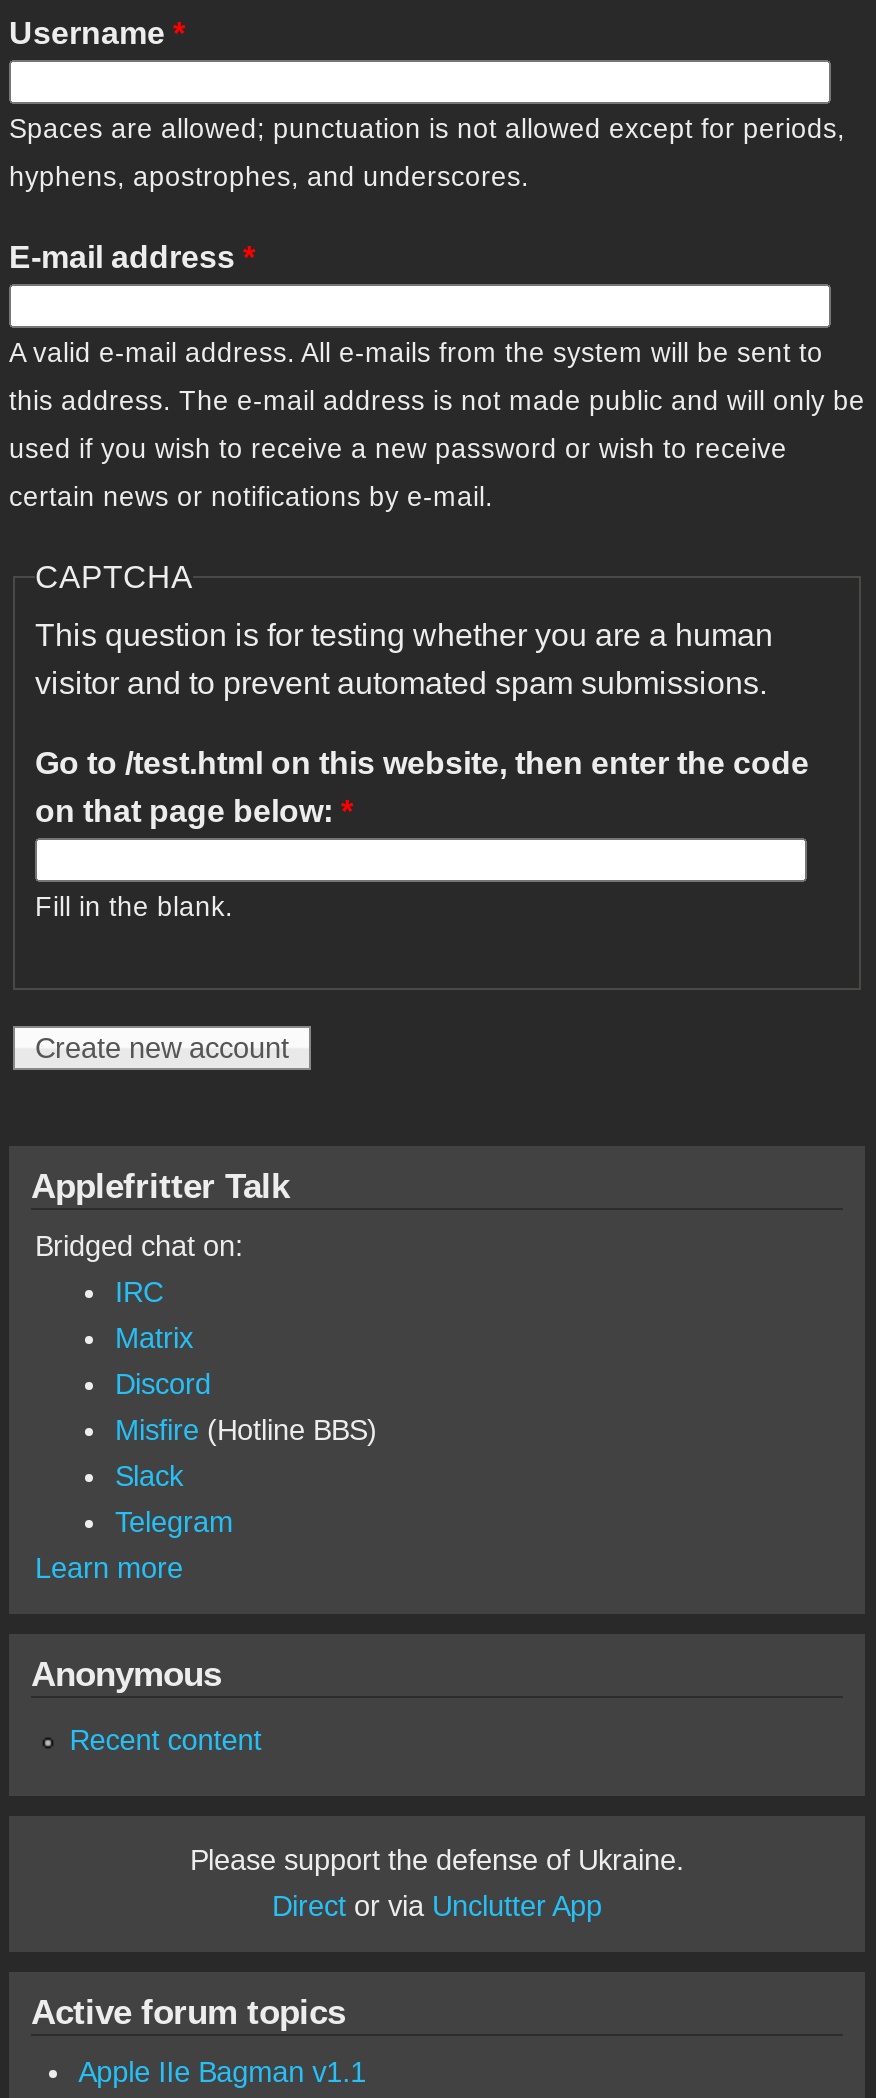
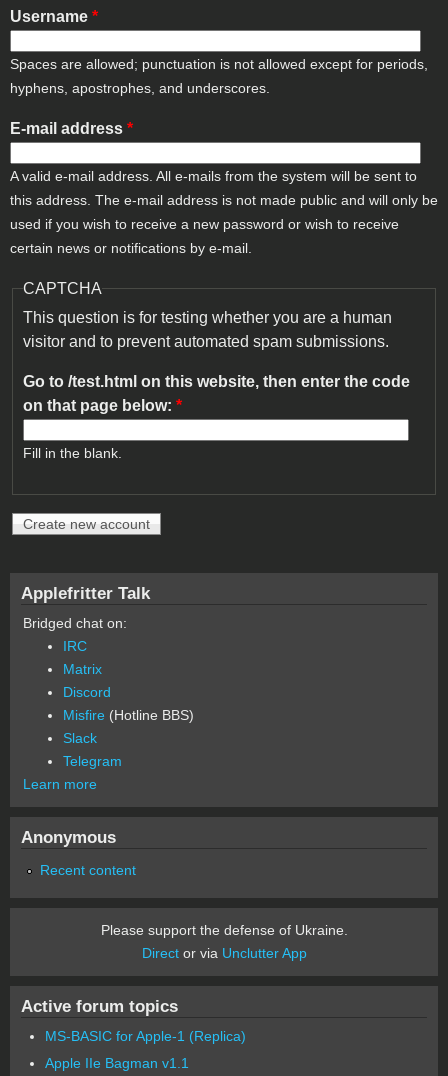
none -> [45,1028,246,1044] MS-BASIC for Apple-1 (Replica)

